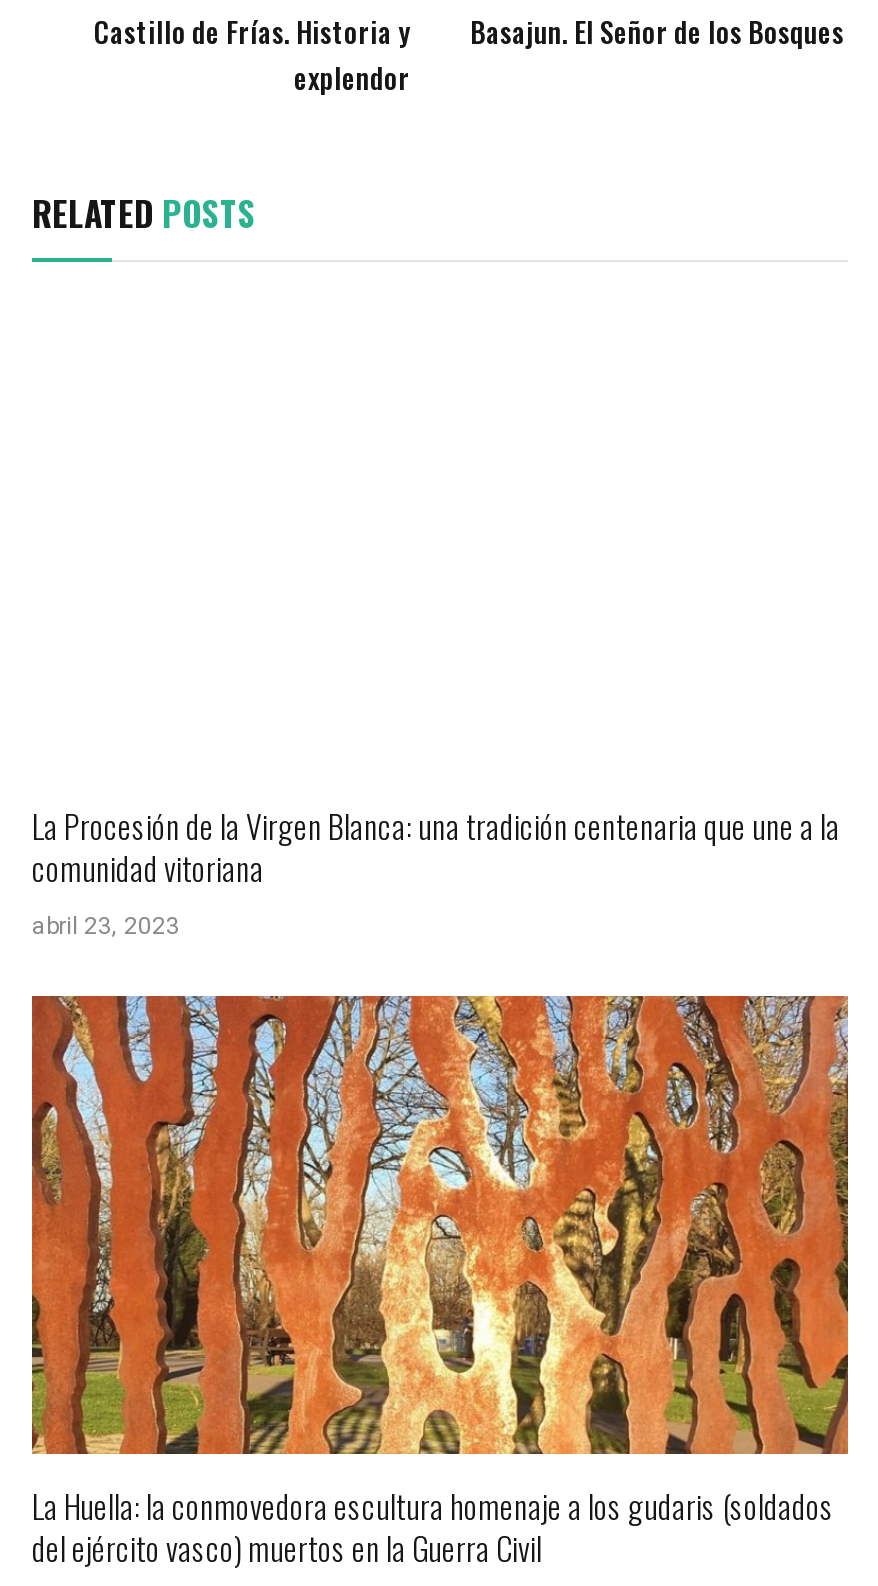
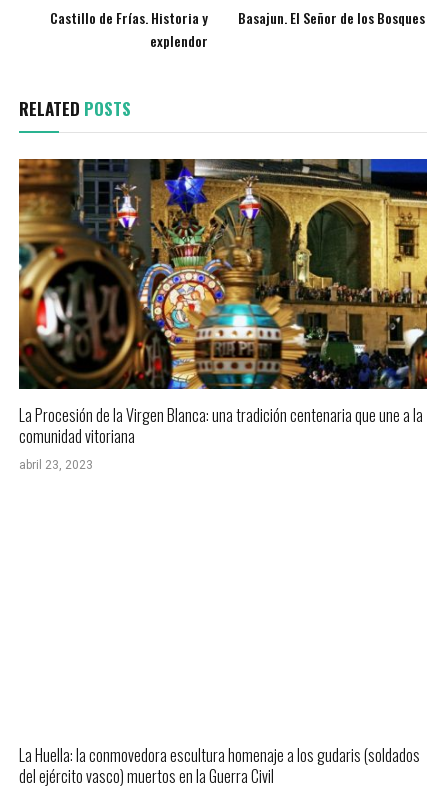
none -> [18,158,428,390] [image]
[30,994,850,1456] [image] -> none

